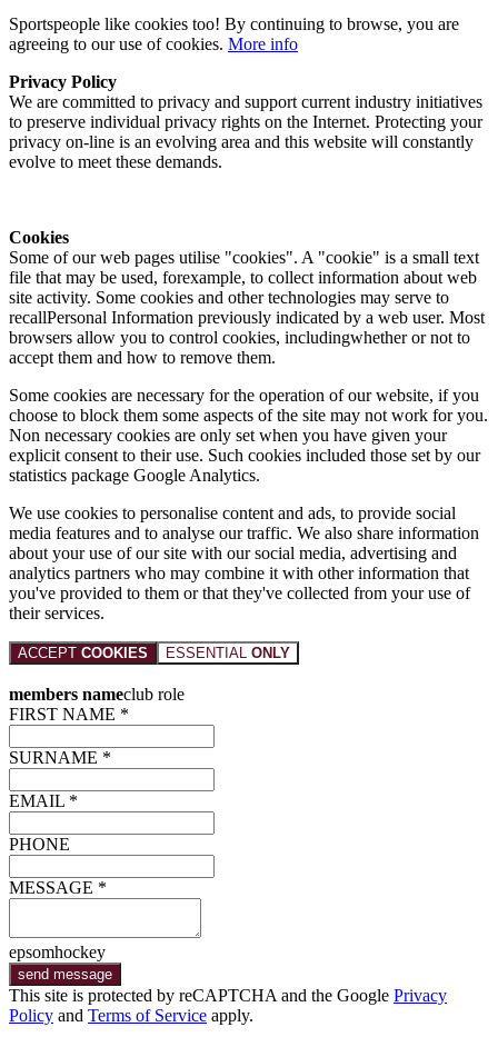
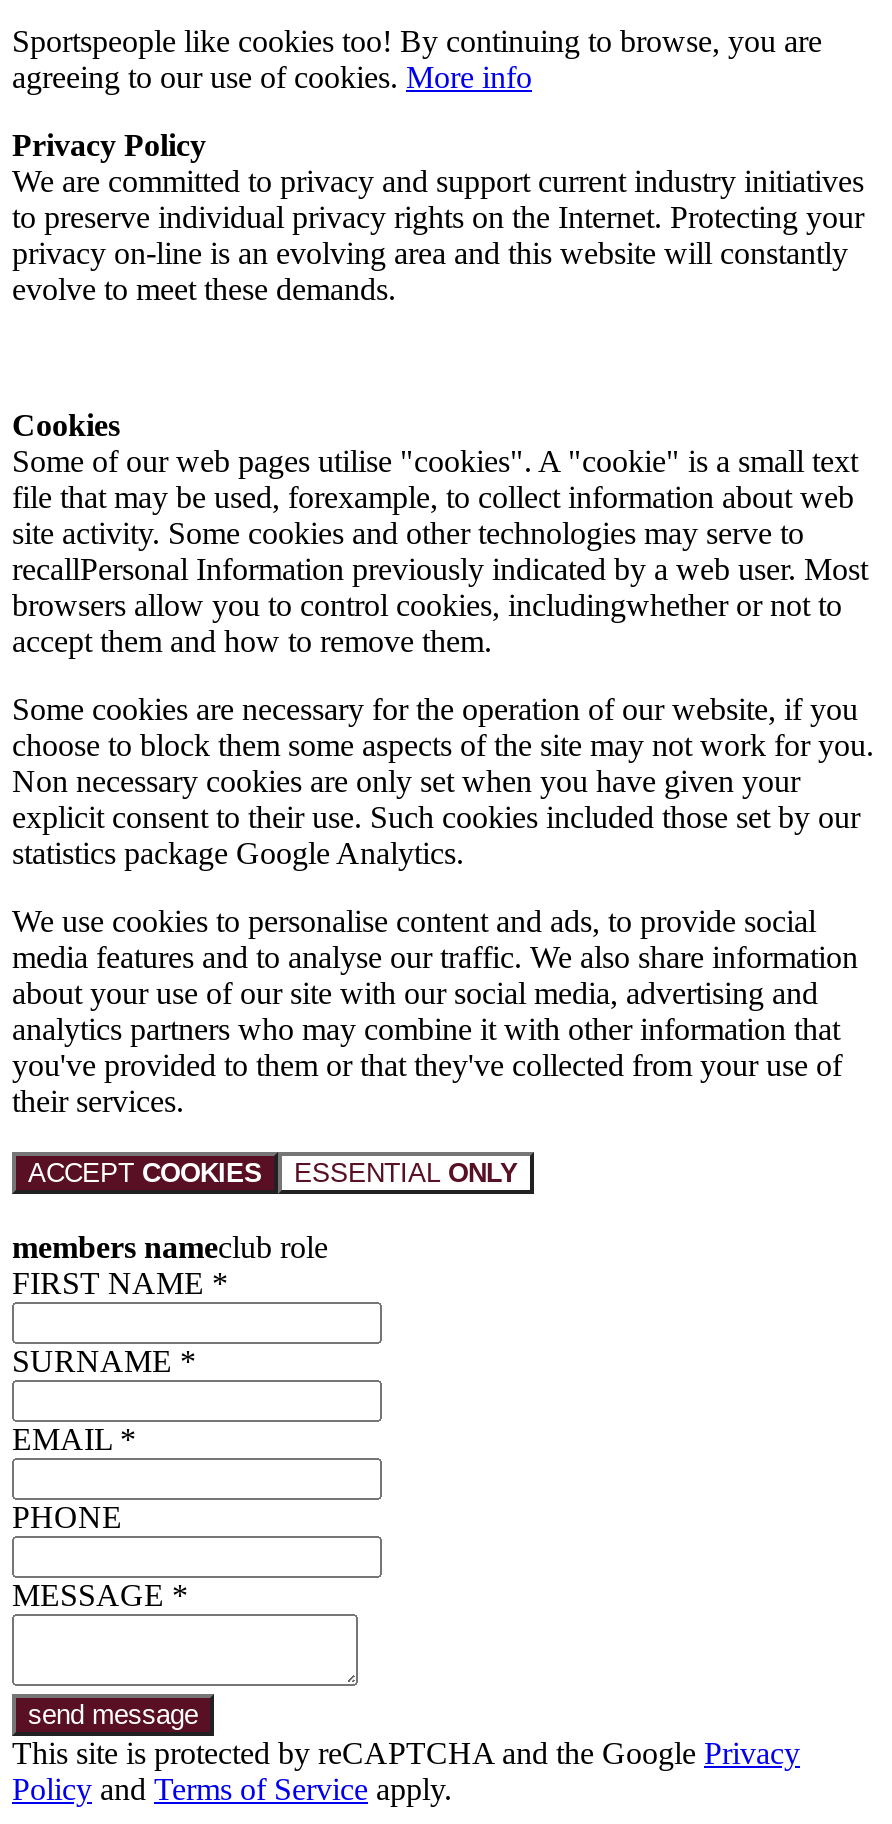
[9,943,106,962] epsomhockey -> none

